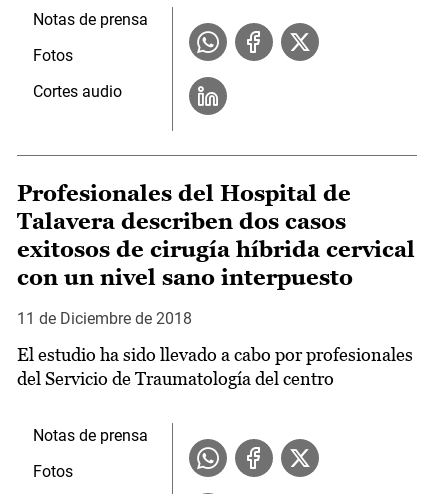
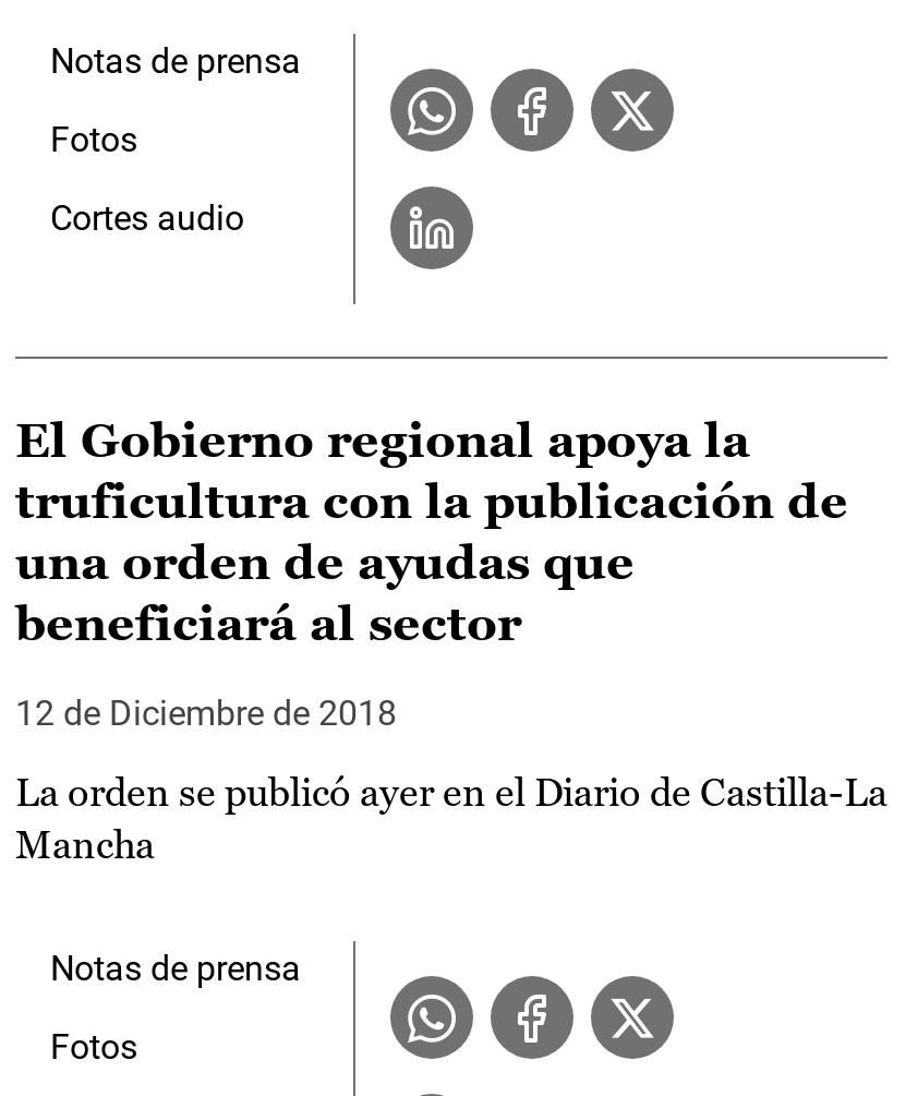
[17,181,415,290] Profesionales del Hospital de | Talavera describen dos casos | exitosos de cirugía híbrida cervical | con un nivel sano interpuesto -> [15,414,848,651] El Gobierno regional apoya la | truficultura con la publicación de | una orden de ayudas que | beneficiará al sector
[17,309,192,328] 11 de Diciembre de 2018 -> [15,693,397,734] 12 de Diciembre de 2018
[17,344,413,389] El estudio ha sido llevado a cabo por profesionales | del Servicio de Traumatología del centro -> [15,769,887,867] La orden se publicó ayer en el Diario de Castilla-La | Mancha

